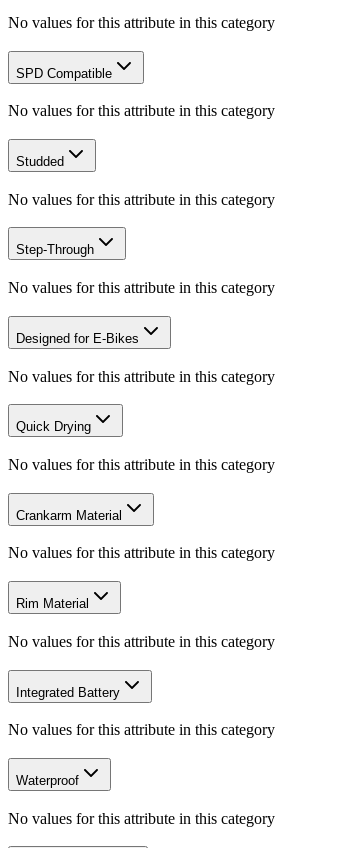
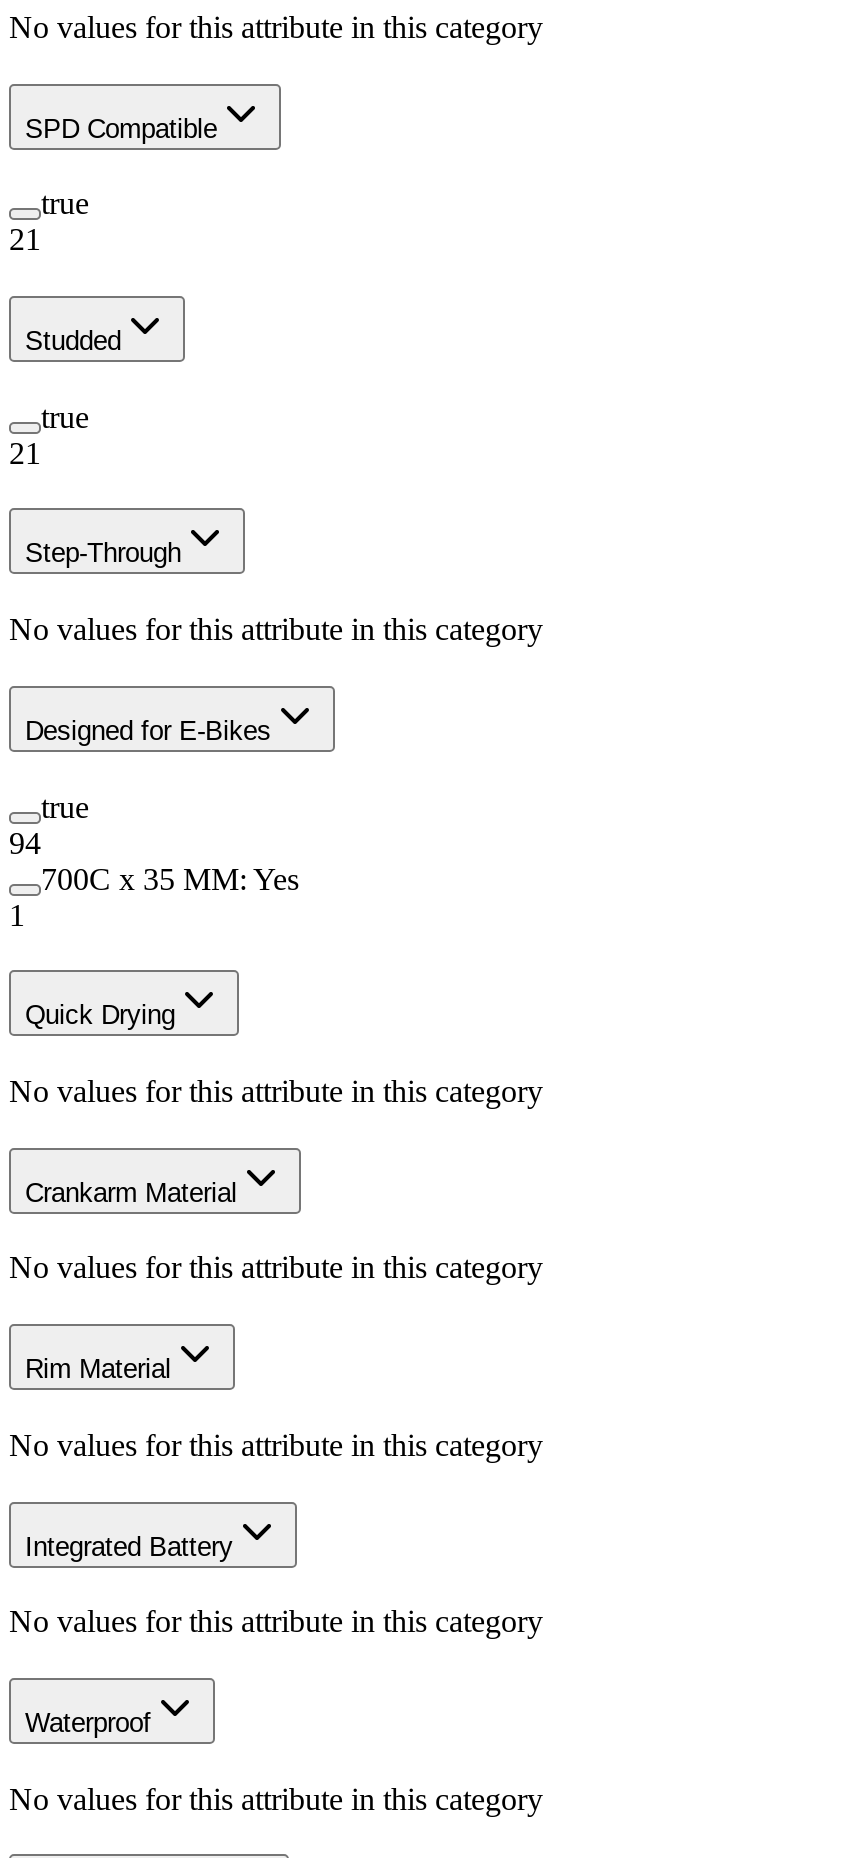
[8,102,275,119] No values for this attribute in this category -> [9,186,89,256] true | 21
[8,191,275,208] No values for this attribute in this category -> [9,399,89,469] true | 21
[8,367,275,384] No values for this attribute in this category -> [9,789,299,931] true | 94 | 700C x 35 MM: Yes | 1

